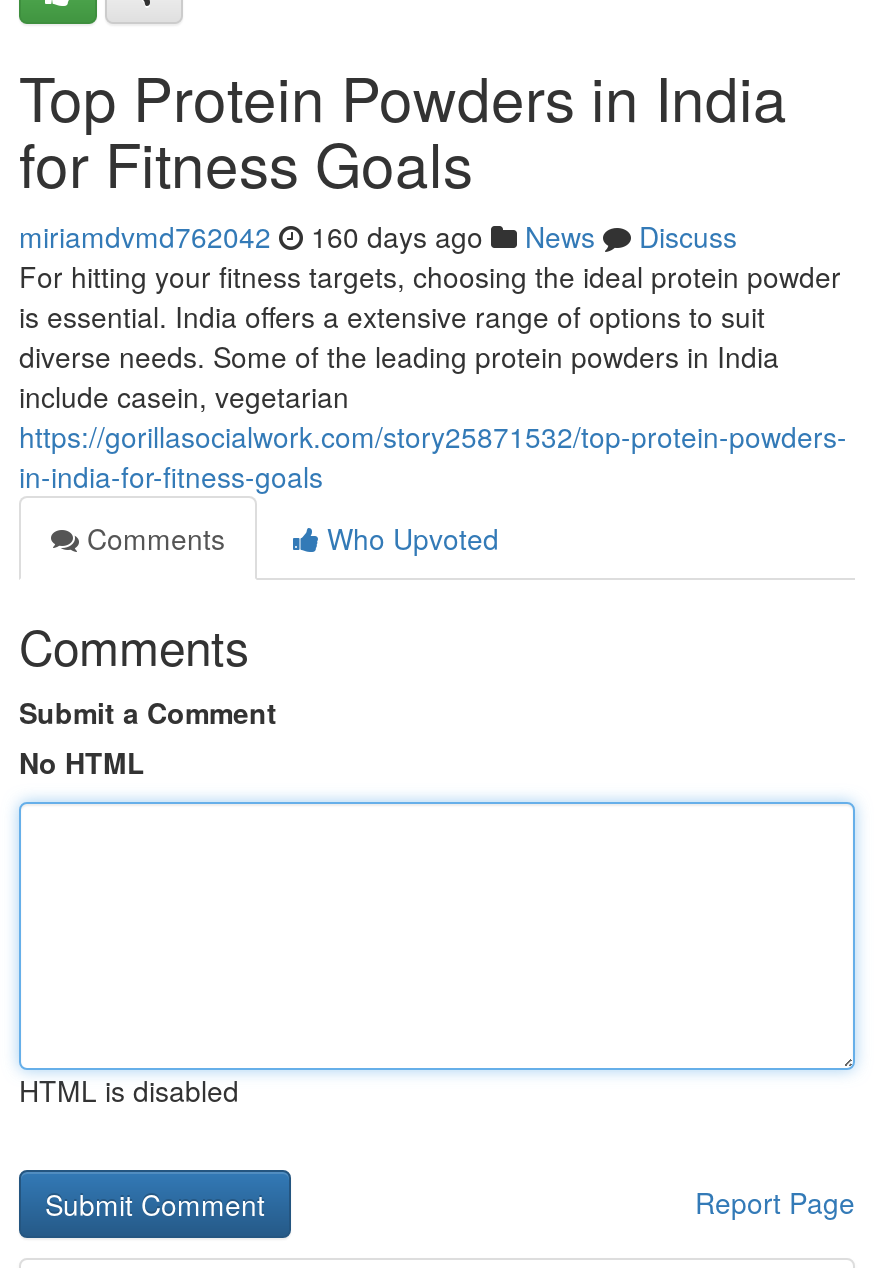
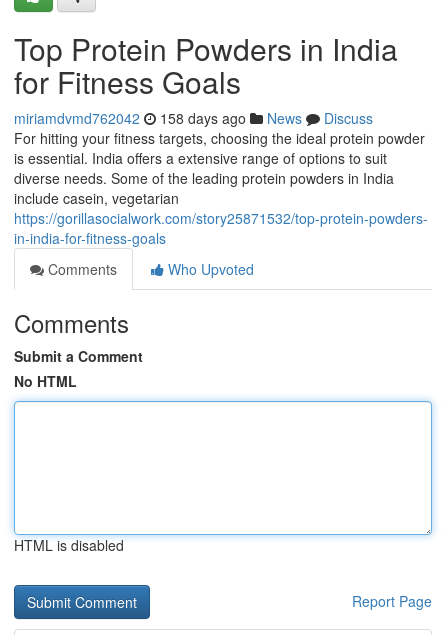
[19,216,737,256] miriamdvmd762042 160 days ago News Discuss -> [14,108,373,128] miriamdvmd762042 158 days ago News Discuss

